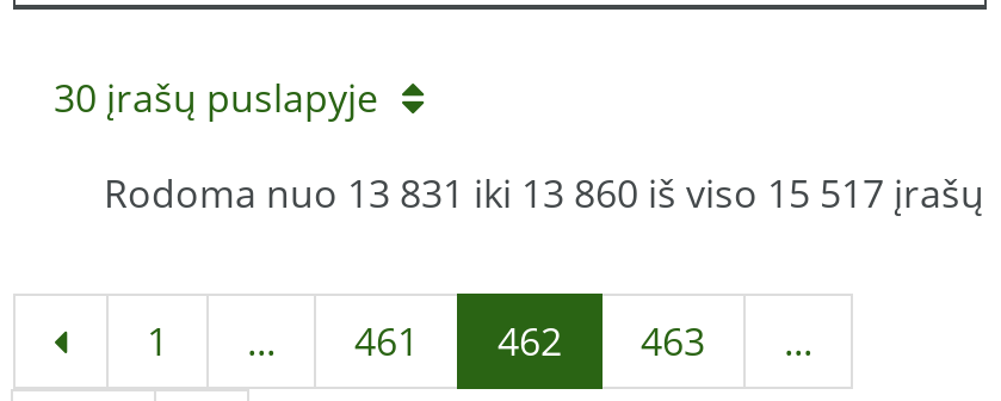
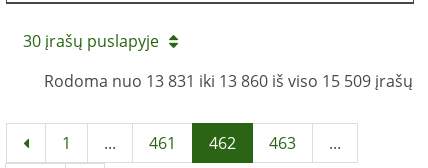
[104,167,984,219] Rodoma nuo 13 831 iki 13 860 iš viso 15 517 įrašų -> [44,70,413,92] Rodoma nuo 13 831 iki 13 860 iš viso 15 509 įrašų

